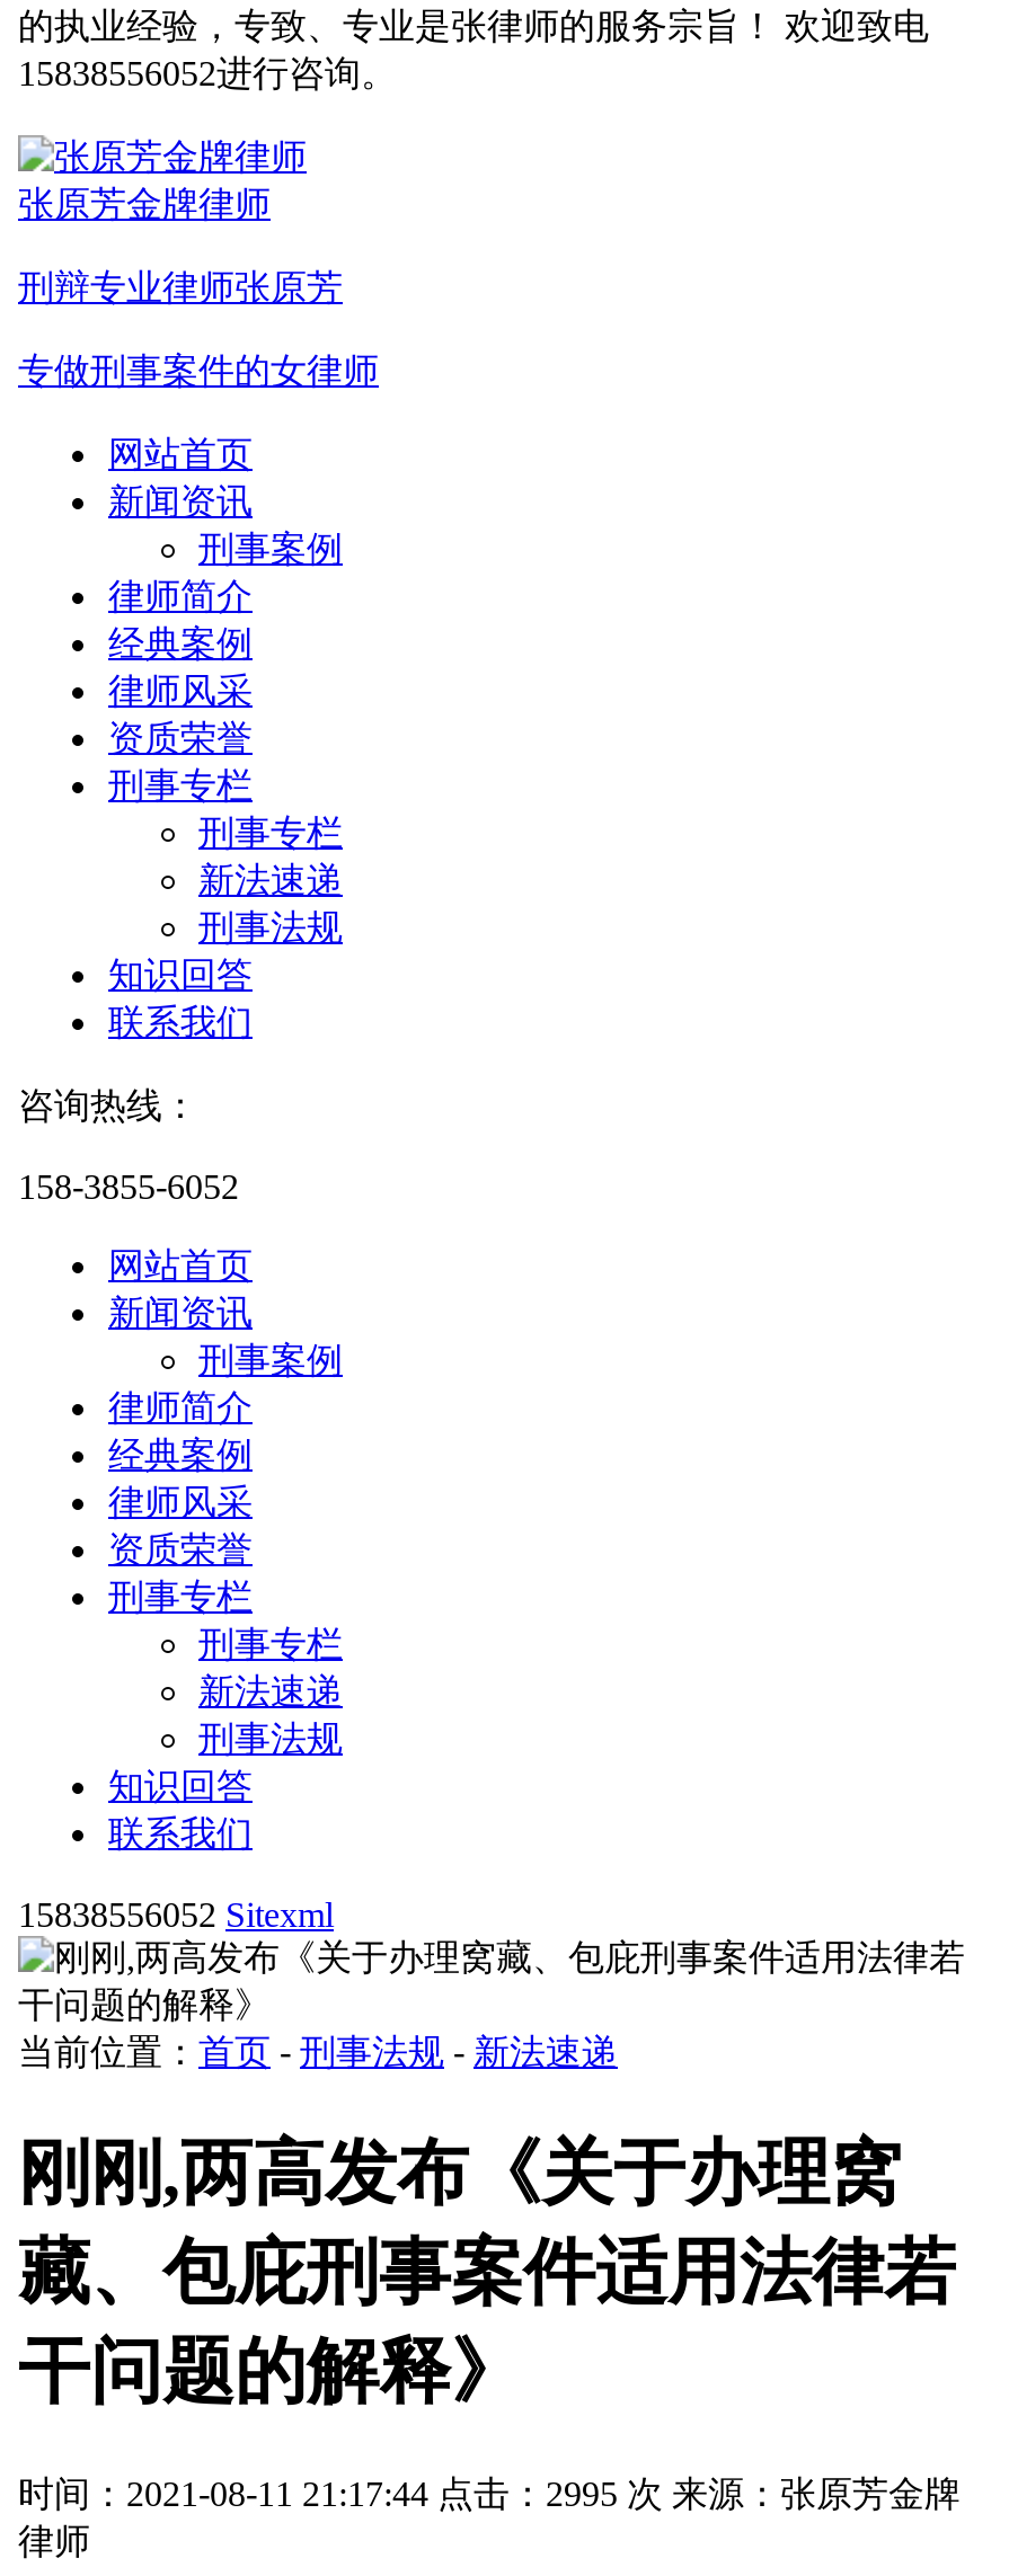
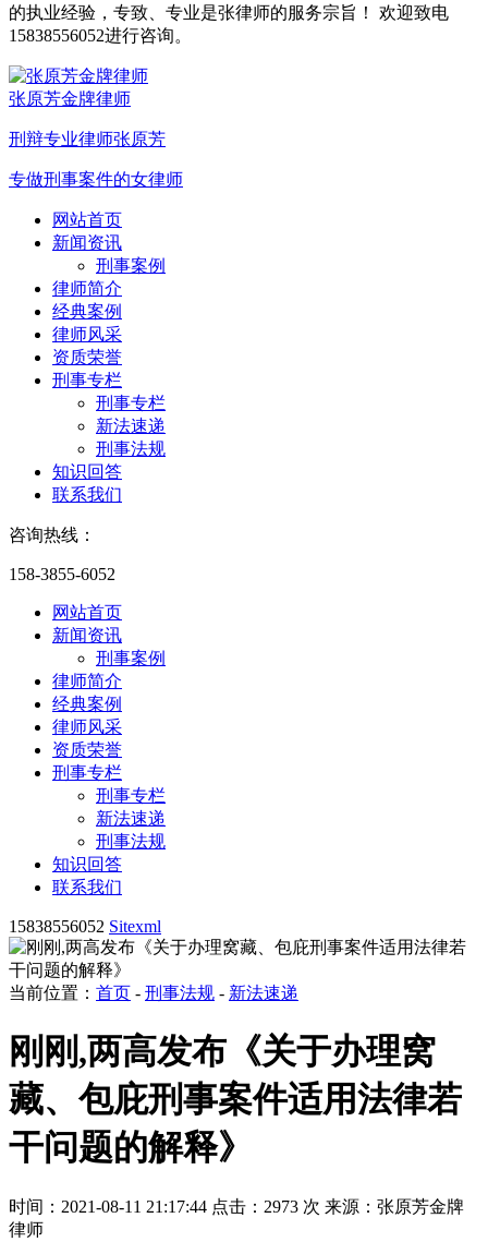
[18,2474,961,2513] 时间：2021-08-11 21:17:44 点击：2995 次 来源：张原芳金牌 -> [9,1197,464,1216] 时间：2021-08-11 21:17:44 点击：2973 次 来源：张原芳金牌

